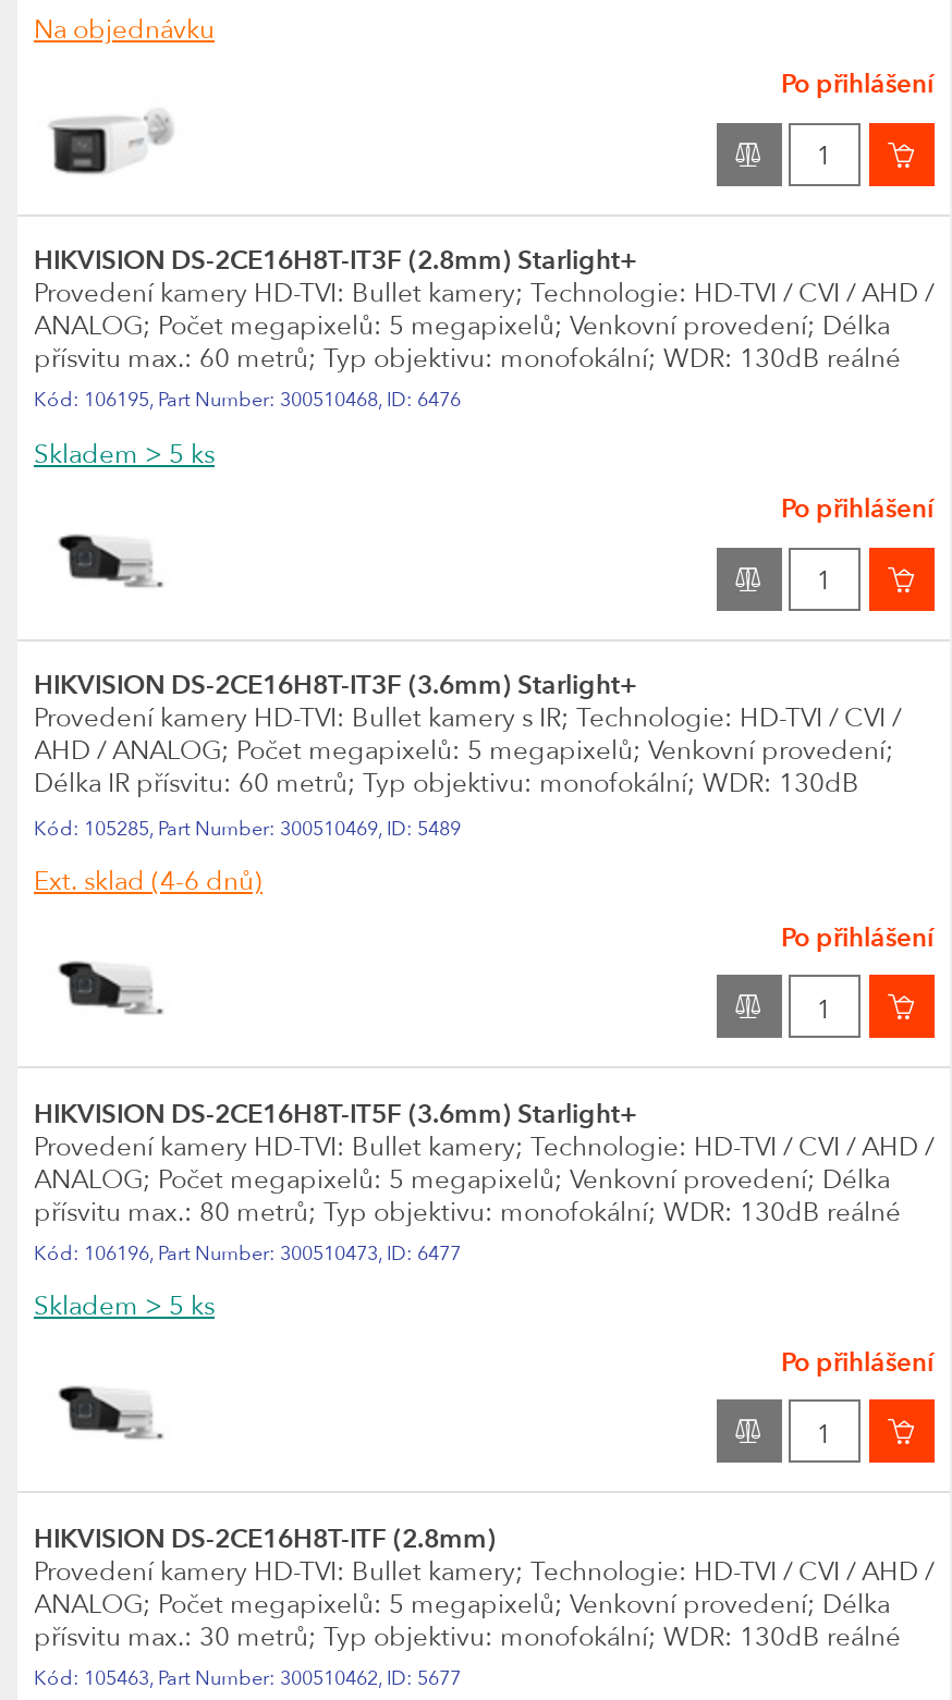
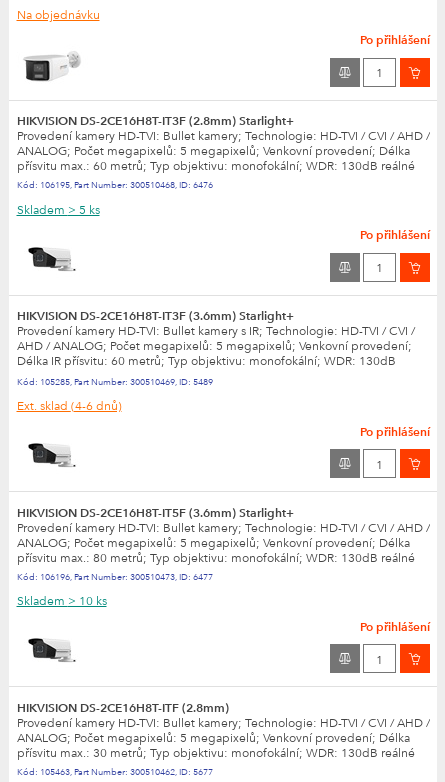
[34,1286,215,1321] Skladem > 5 ks -> [16,592,106,608] Skladem > 10 ks

